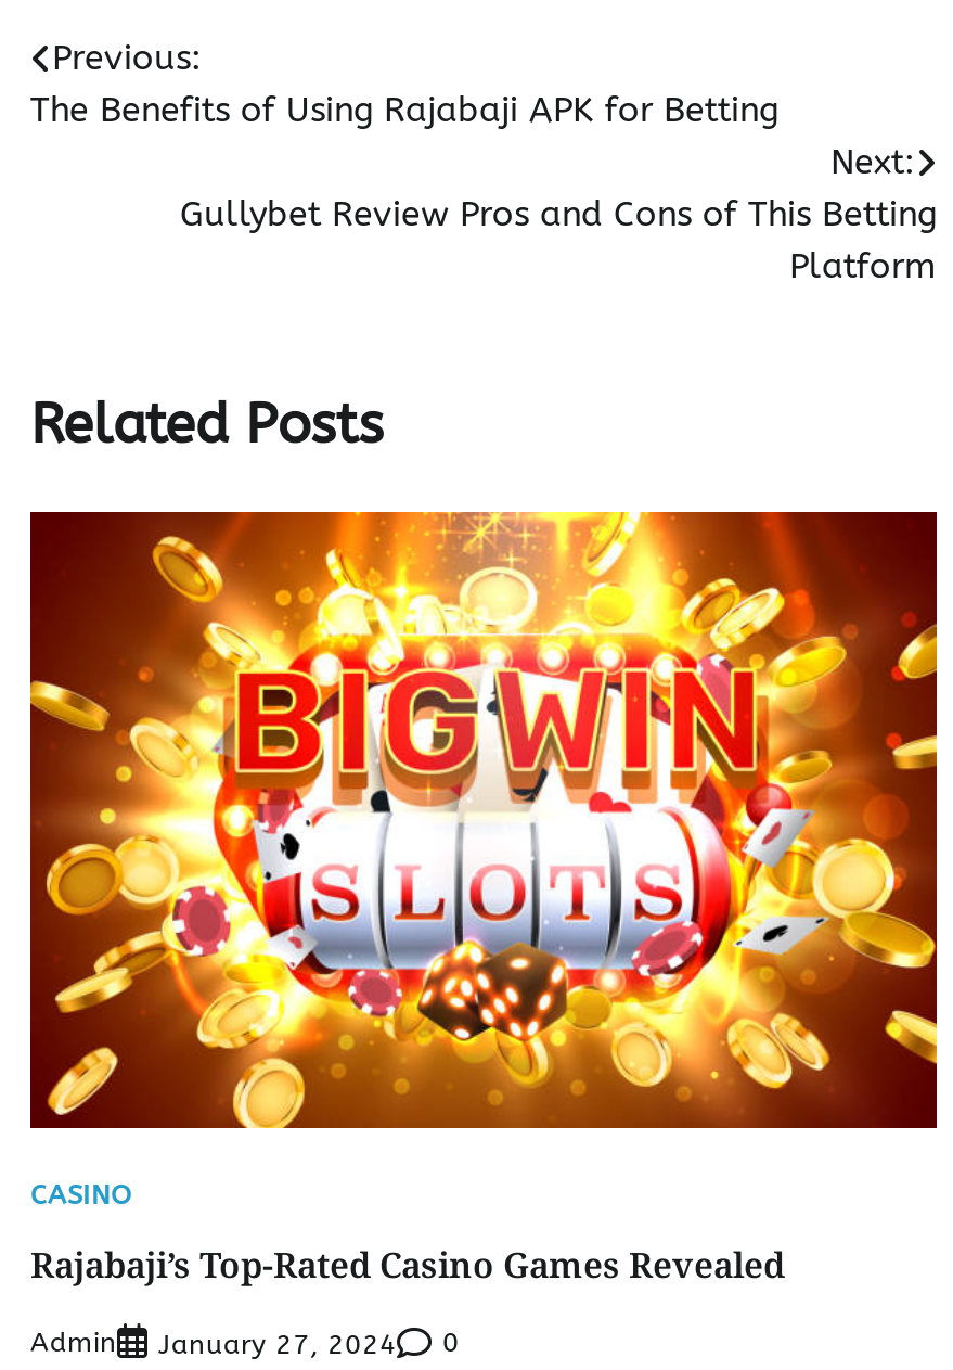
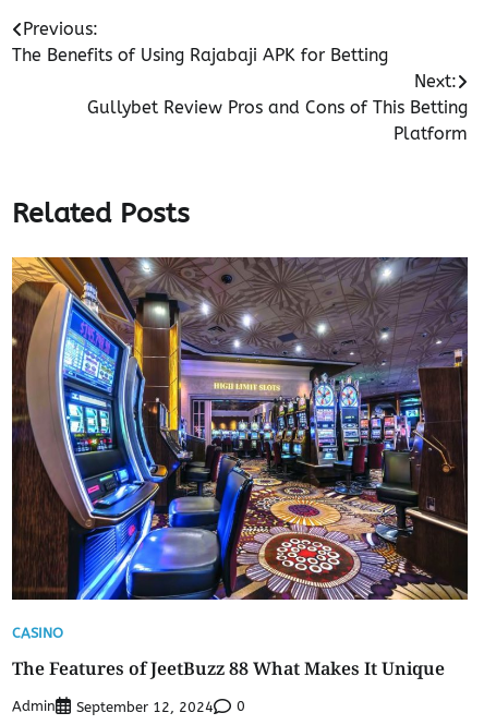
[28,510,939,1132] [image] -> [11,256,469,601] [image]
[30,1242,785,1290] Rajabaji’s Top-Rated Casino Games Revealed -> [12,656,445,680] The Features of JeetBuzz 88 What Makes It Unique
[30,1326,460,1359] Admin January 27, 2024 0 -> [12,698,245,715] Admin September 12, 2024 0

